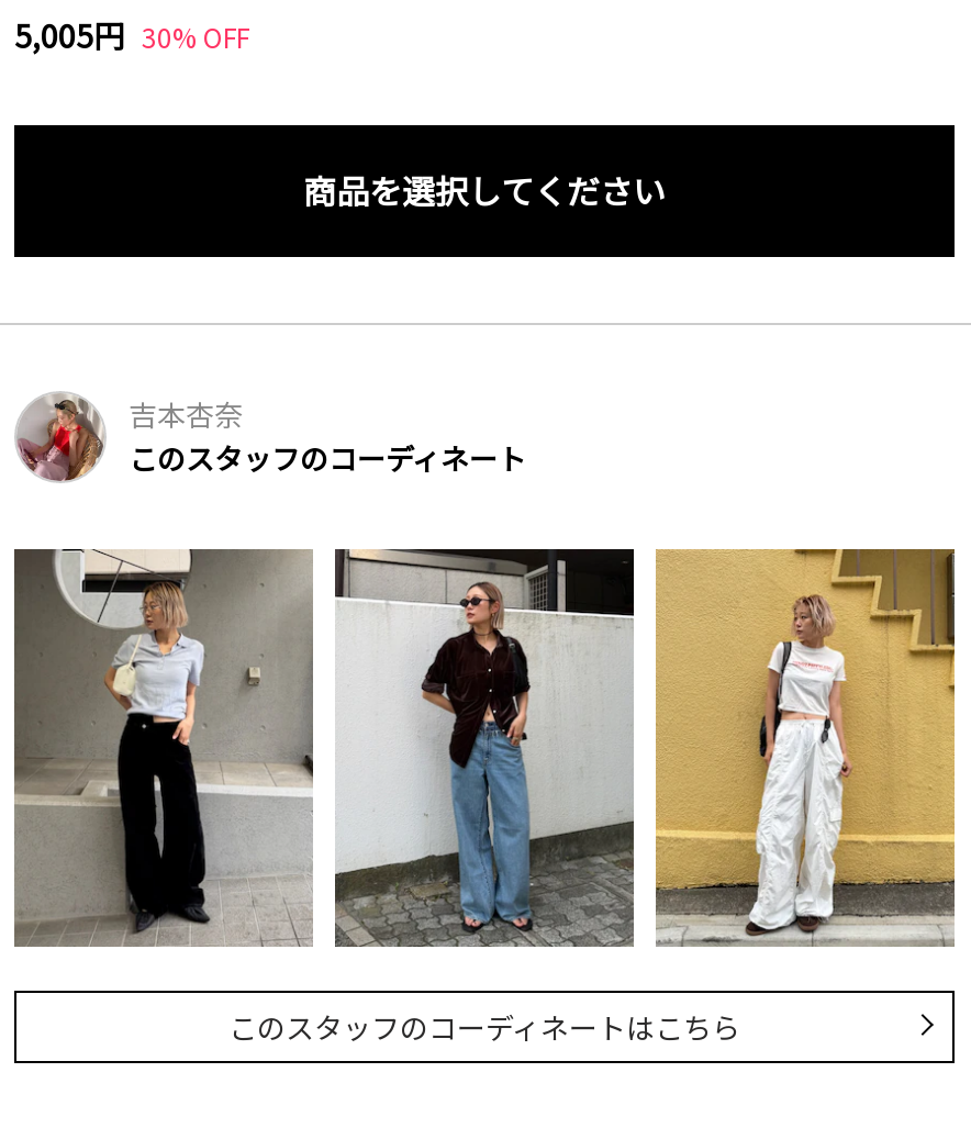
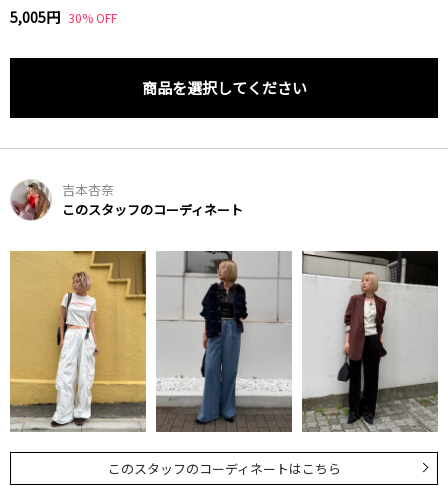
[12,547,315,945] [image] -> [9,250,147,430] [image]
[335,549,636,947] [image] -> [156,251,292,431] [image]
[656,547,957,945] [image] -> [301,250,439,431] [image]

